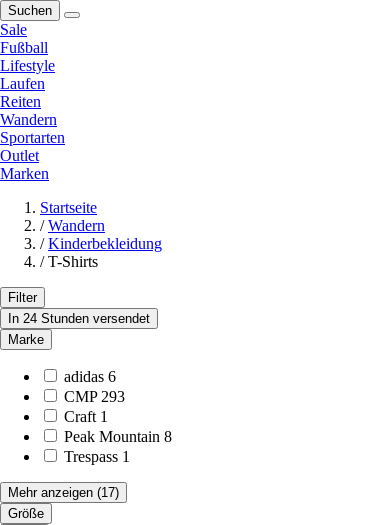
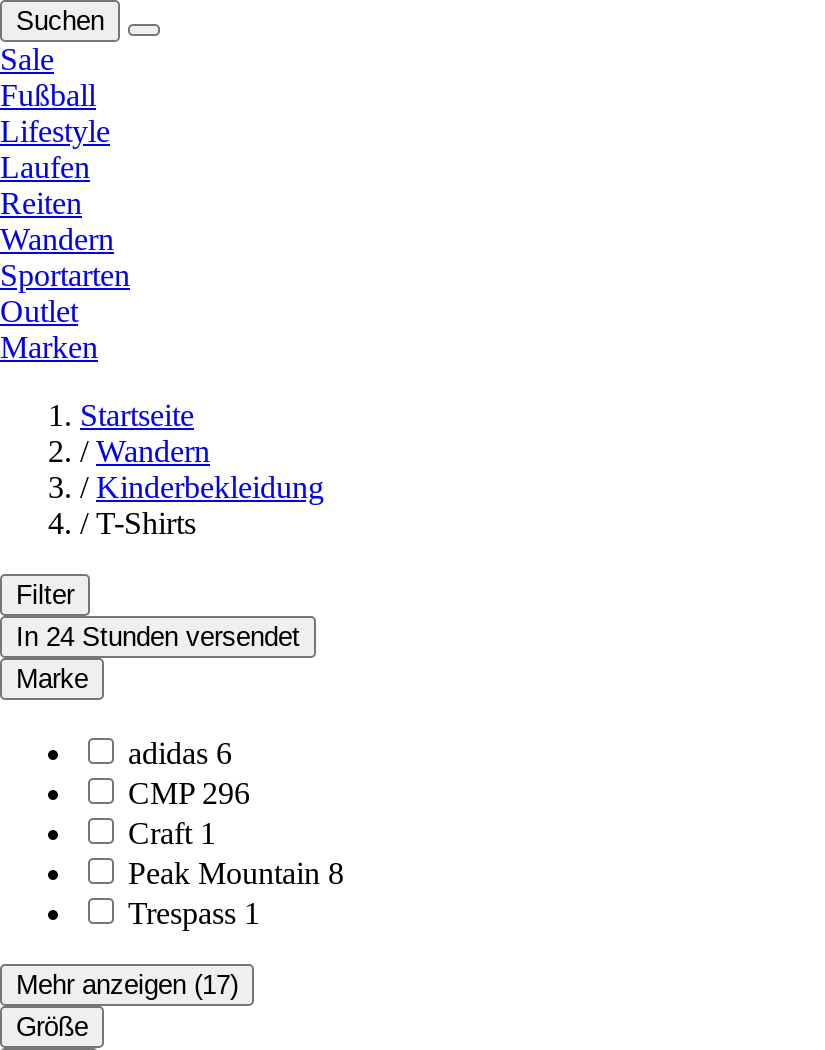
[64,388,125,405] CMP 293 -> [128,776,250,810] CMP 296

